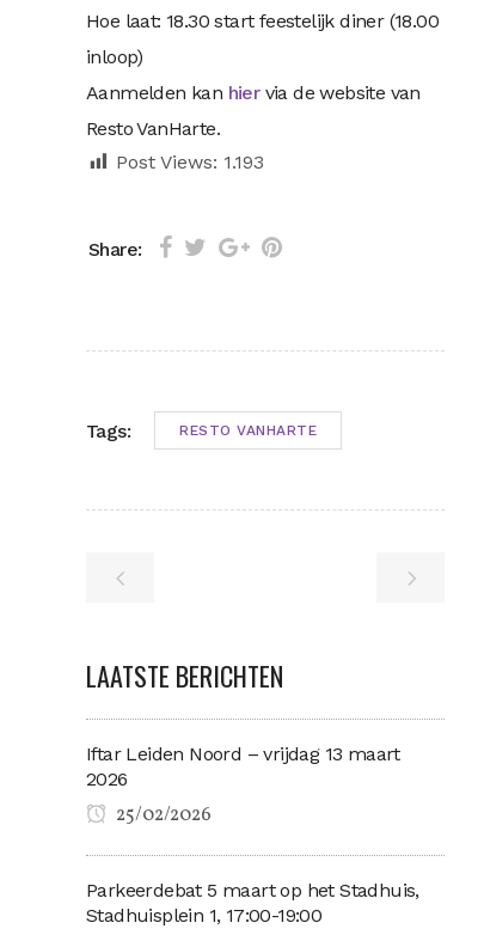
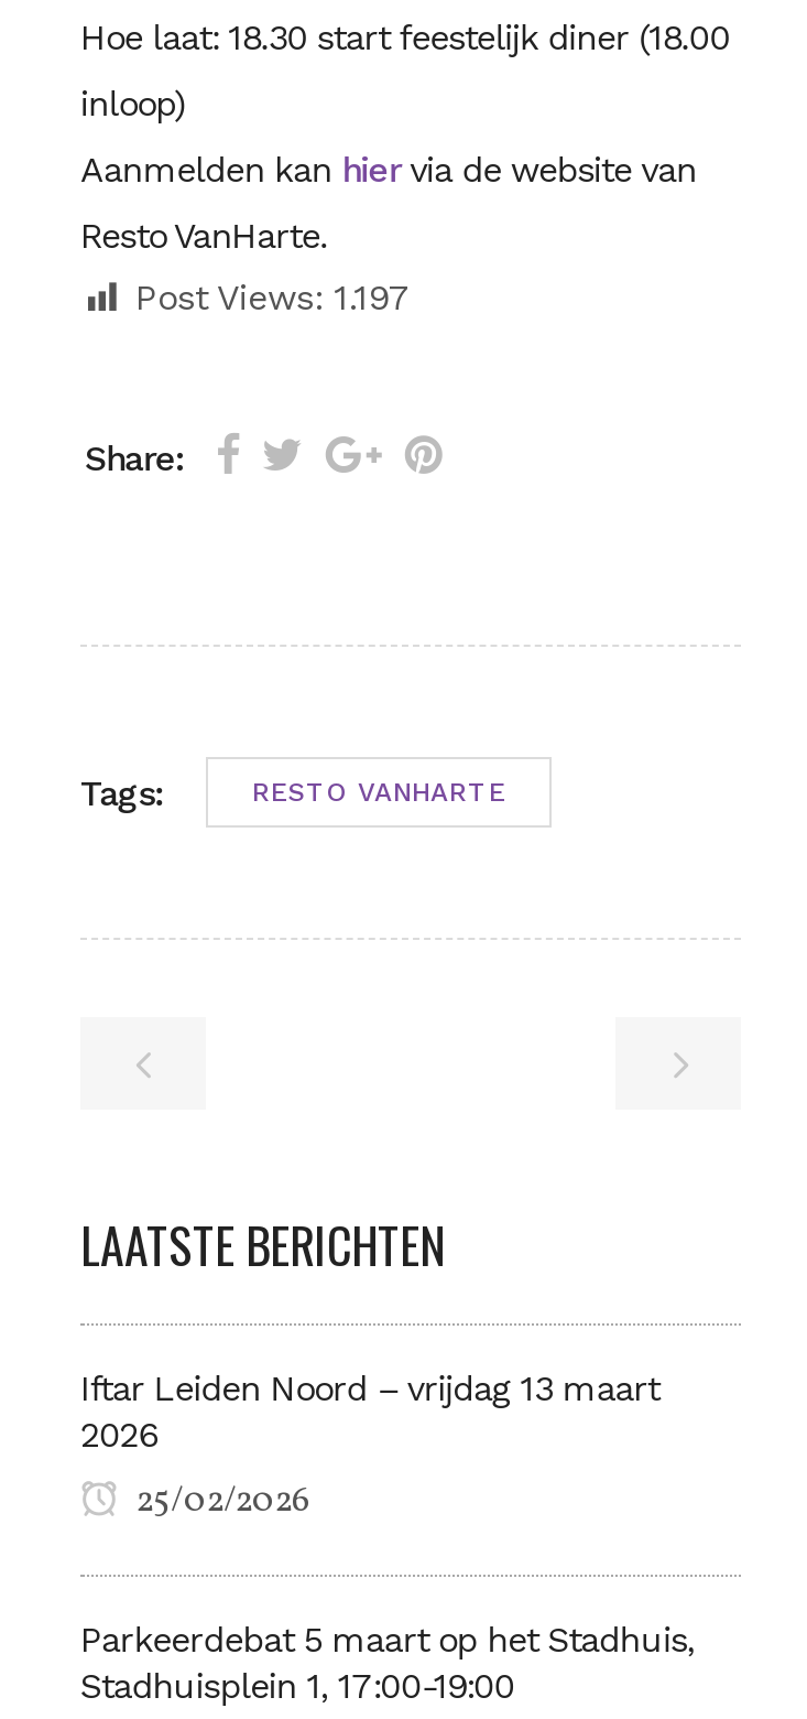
[116,151,264,174] Post Views: 1.193 -> [135,277,411,319] Post Views: 1.197

